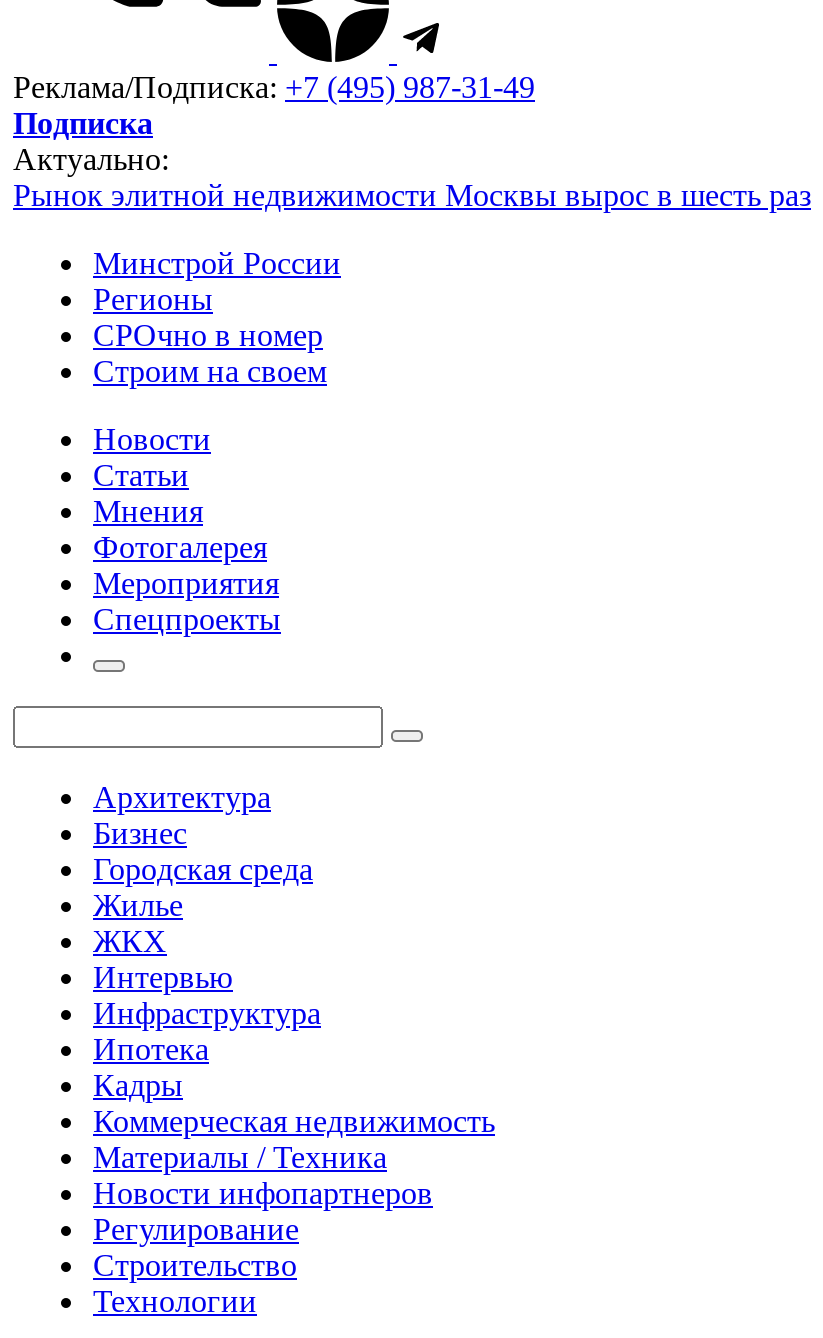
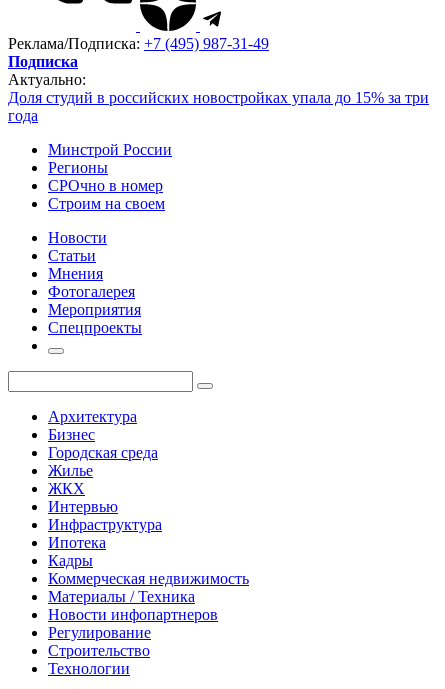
[13,178,811,212] Рынок элитной недвижимости Москвы вырос в шесть раз -> [8,89,429,124] Доля студий в российских новостройках упала до 15% за три | года

